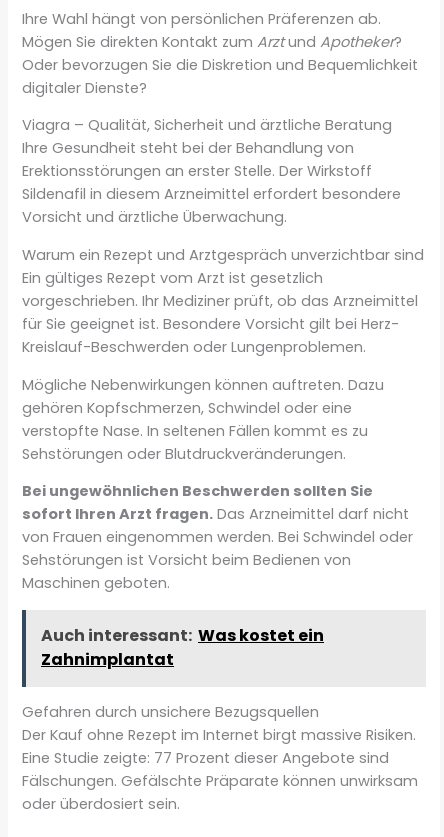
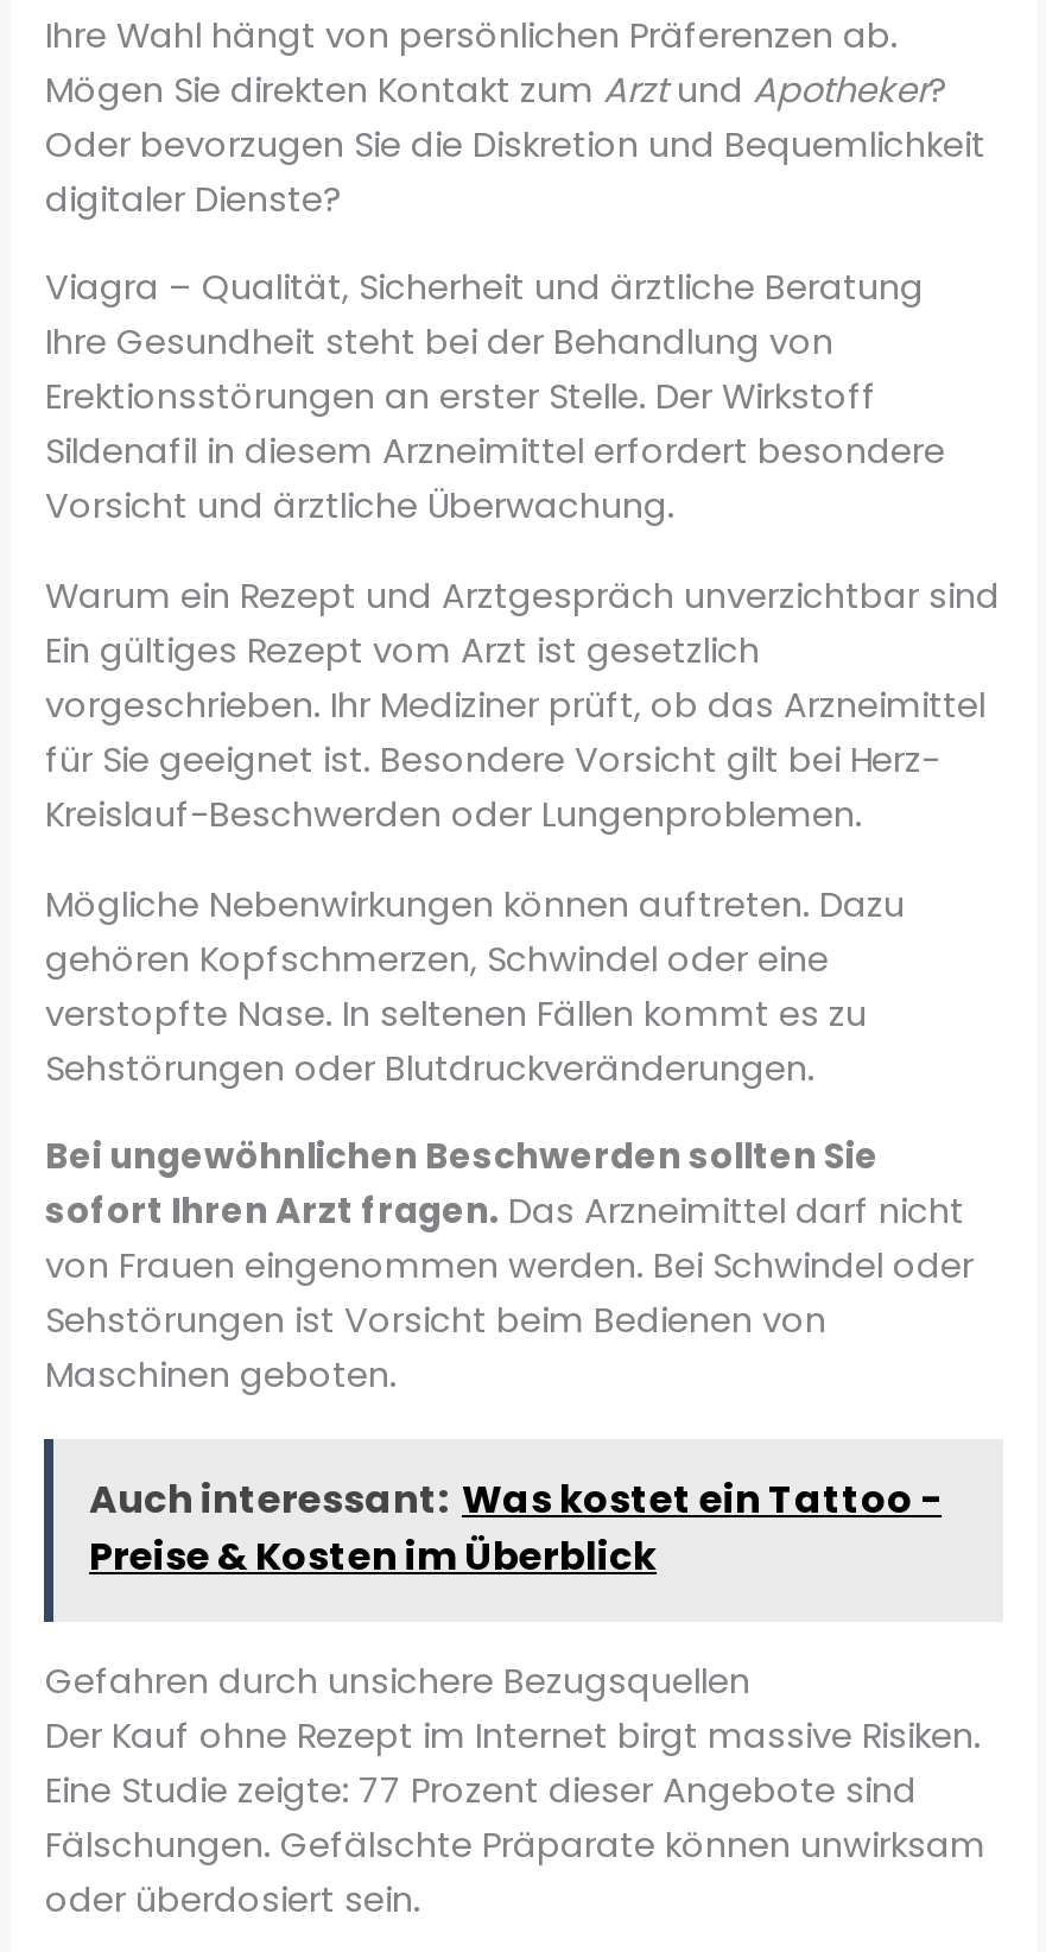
[41,624,324,671] Auch interessant: Was kostet ein | Zahnimplantat -> [89,1473,942,1585] Auch interessant: Was kostet ein Tattoo - | Preise & Kosten im Überblick

